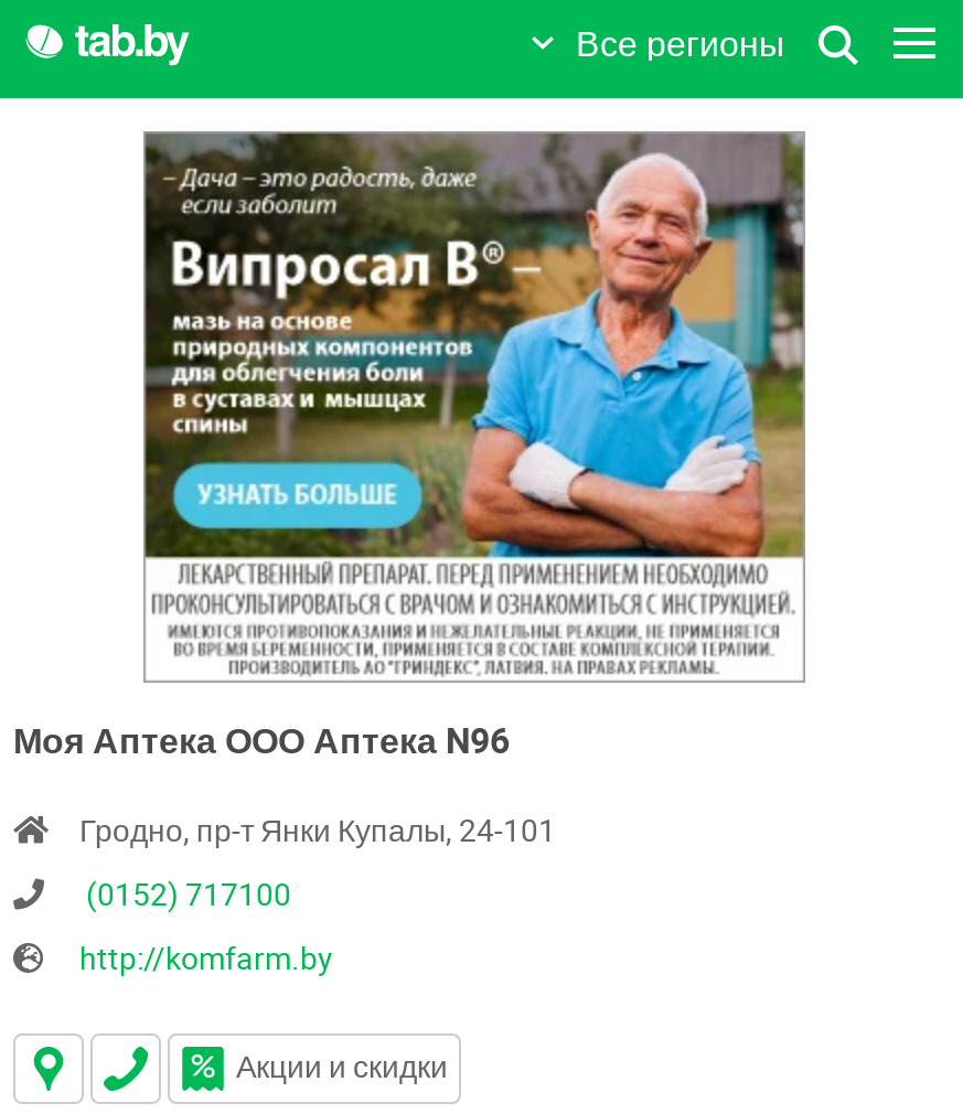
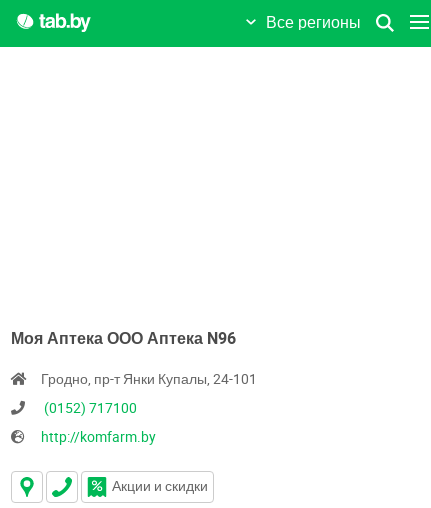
[141,129,807,683] [image] -> none

